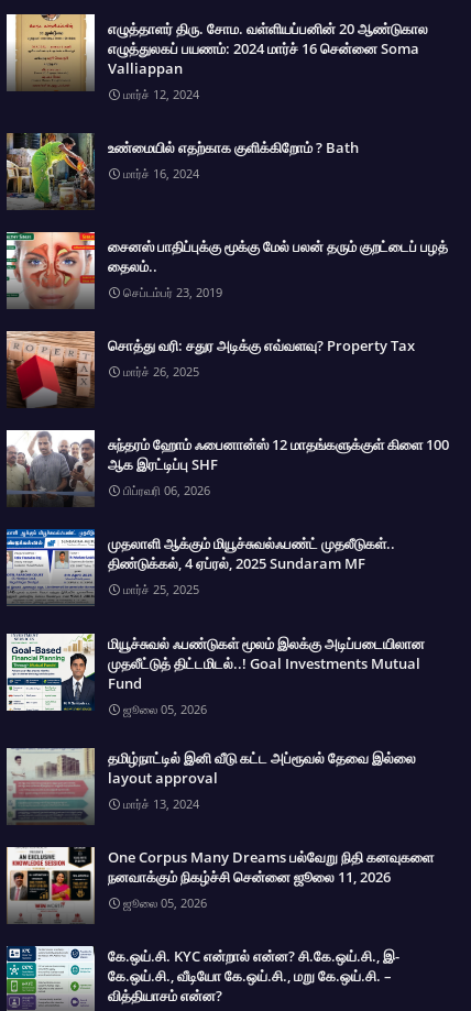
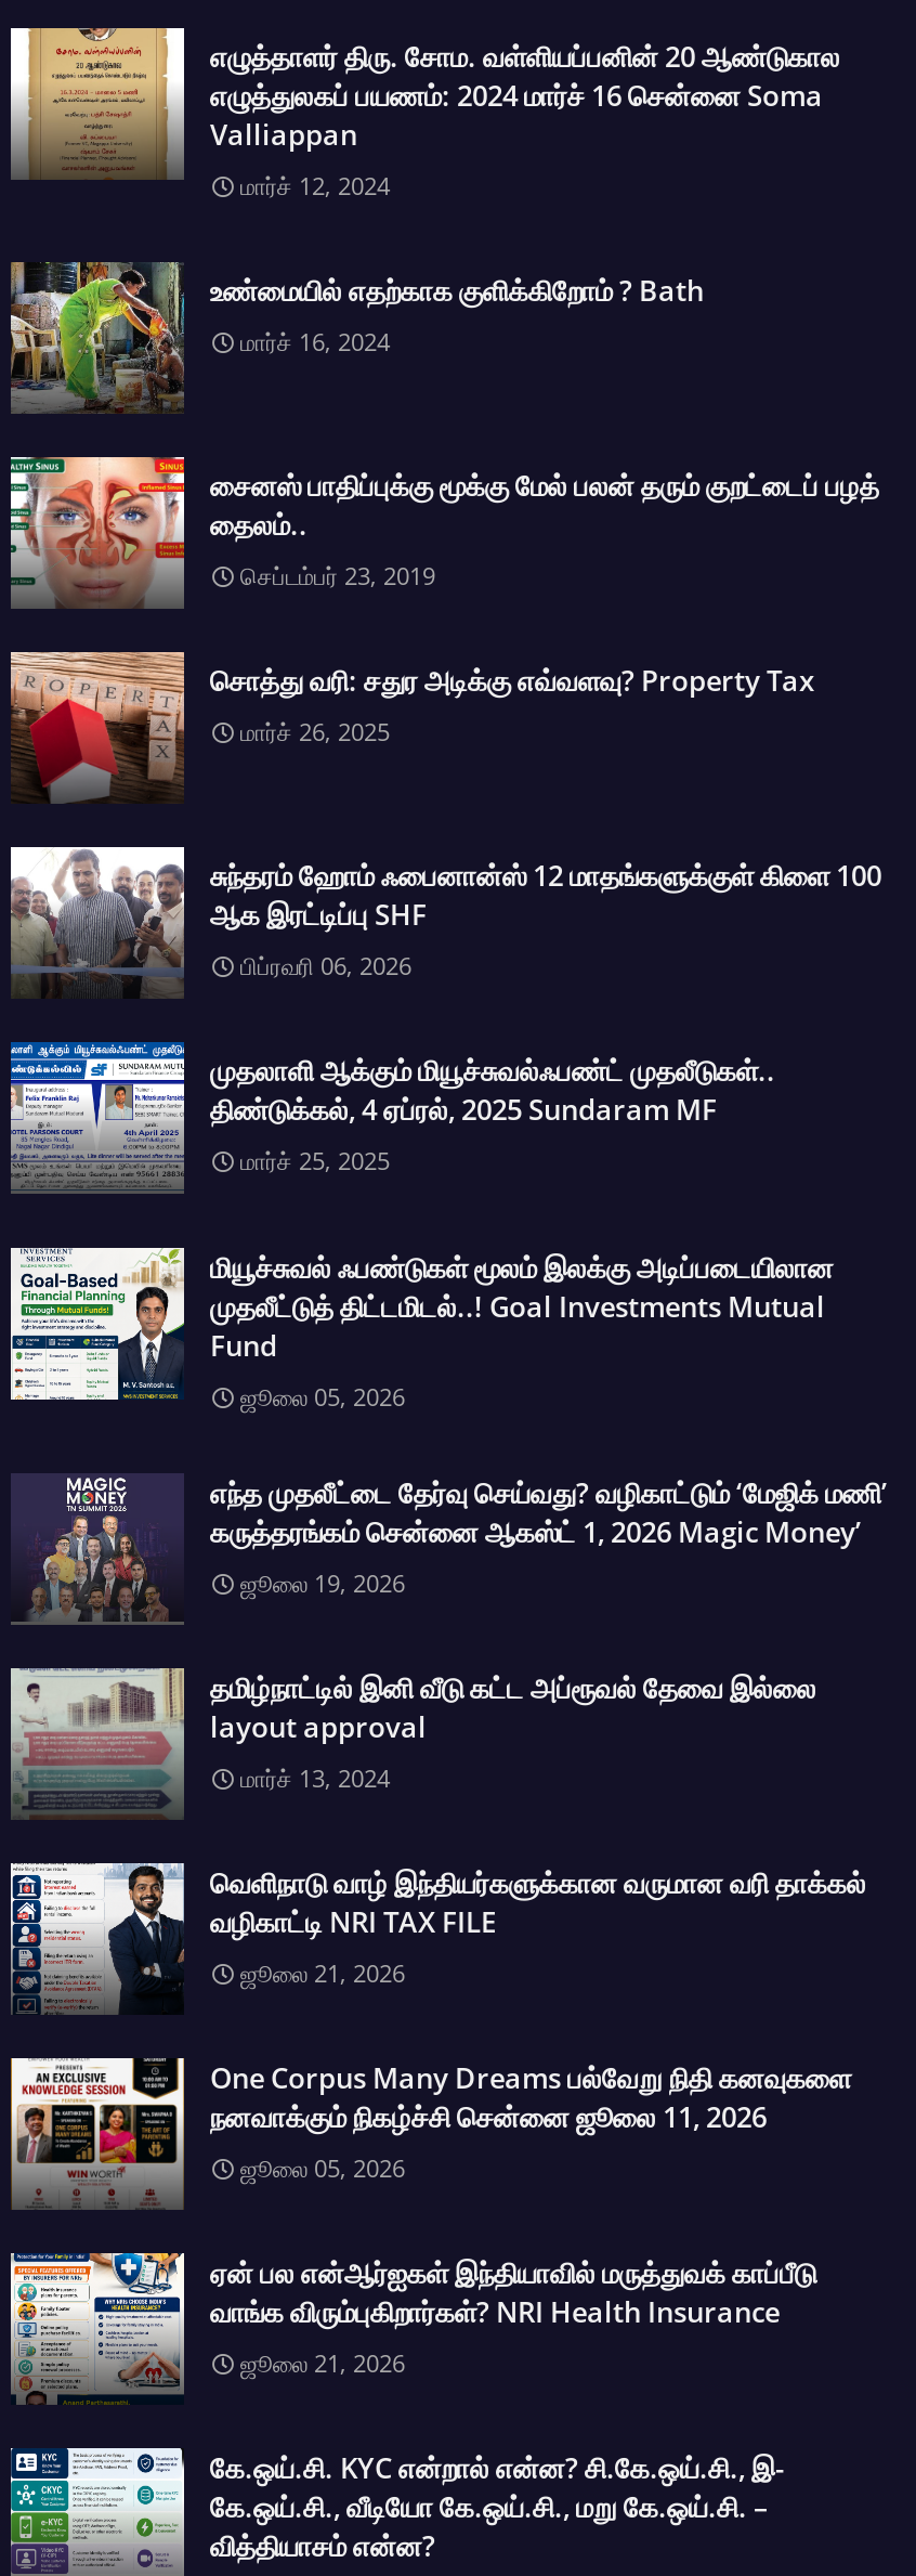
none -> [11,1473,888,1625] [image] | எந்த முதலீட்டை தேர்வு செய்வது? வழிகாட்டும் ‘மேஜிக் மணி’ | கருத்தரங்கம் சென்னை ஆகஸ்ட் 1, 2026 Magic Money’ | ஜூலை 19, 2026
none -> [11,1861,866,2015] [image] | வெளிநாடு வாழ் இந்தியர்களுக்கான வருமான வரி தாக்கல் | வழிகாட்டி NRI TAX FILE | ஜூலை 21, 2026
none -> [11,2251,816,2405] [image] | ஏன் பல என்ஆர்ஐகள் இந்தியாவில் மருத்துவக் காப்பீடு | வாங்க விரும்புகிறார்கள்? NRI Health Insurance | ஜூலை 21, 2026

